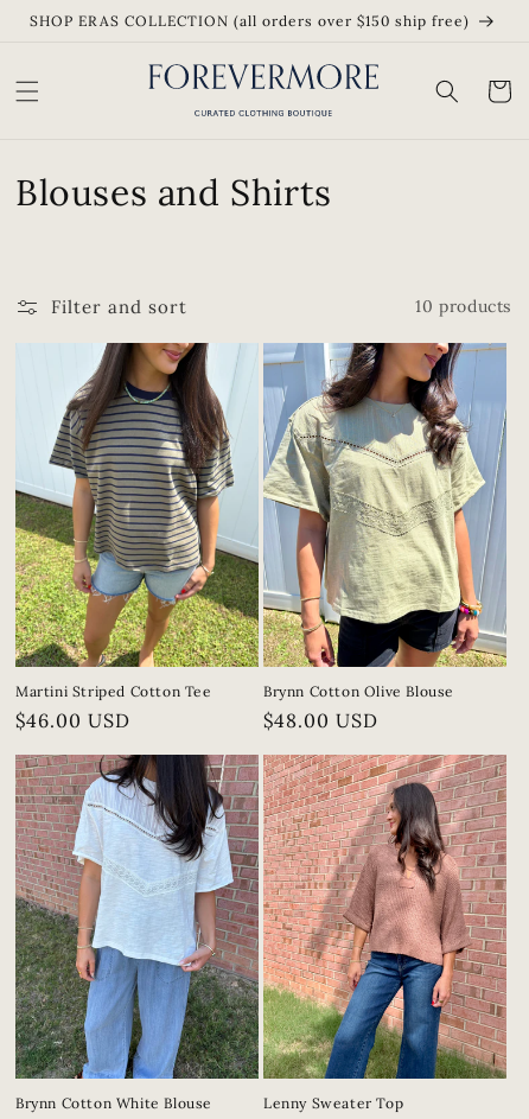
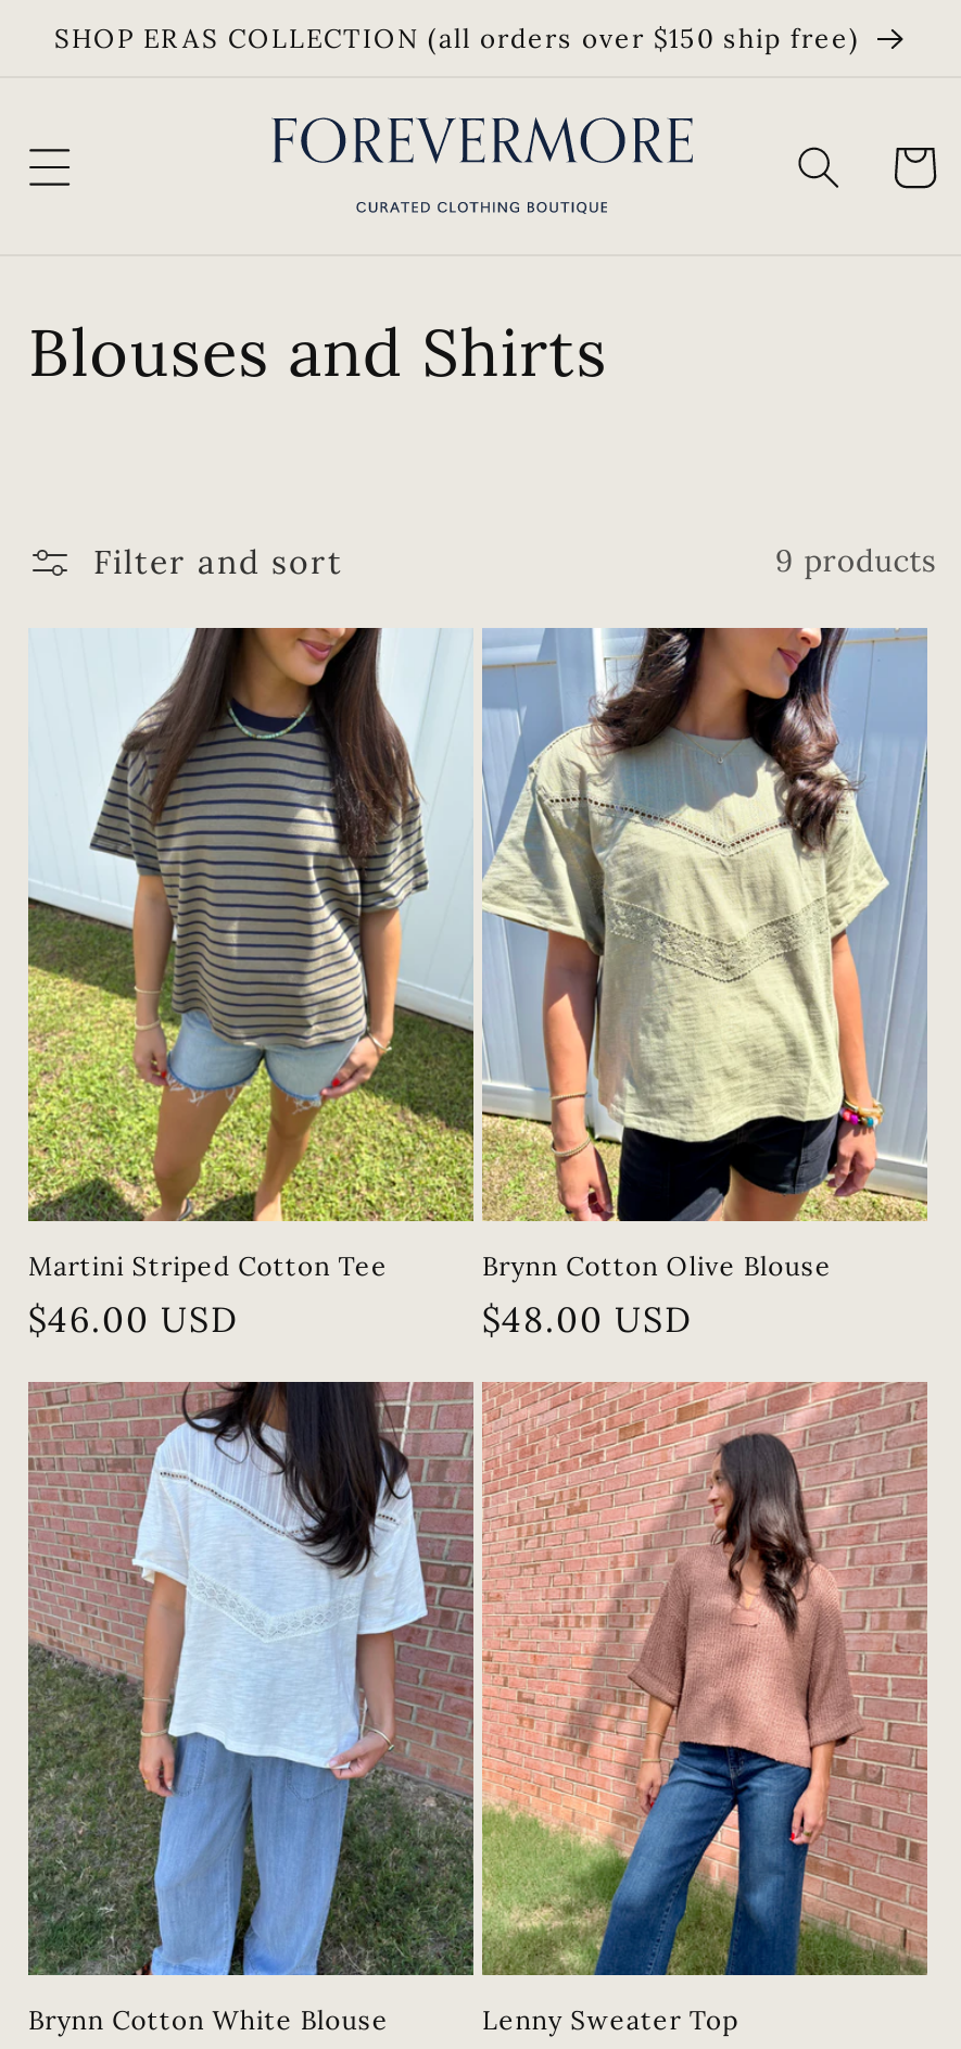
[416,296,511,317] 10 products -> [775,542,936,581] 9 products

